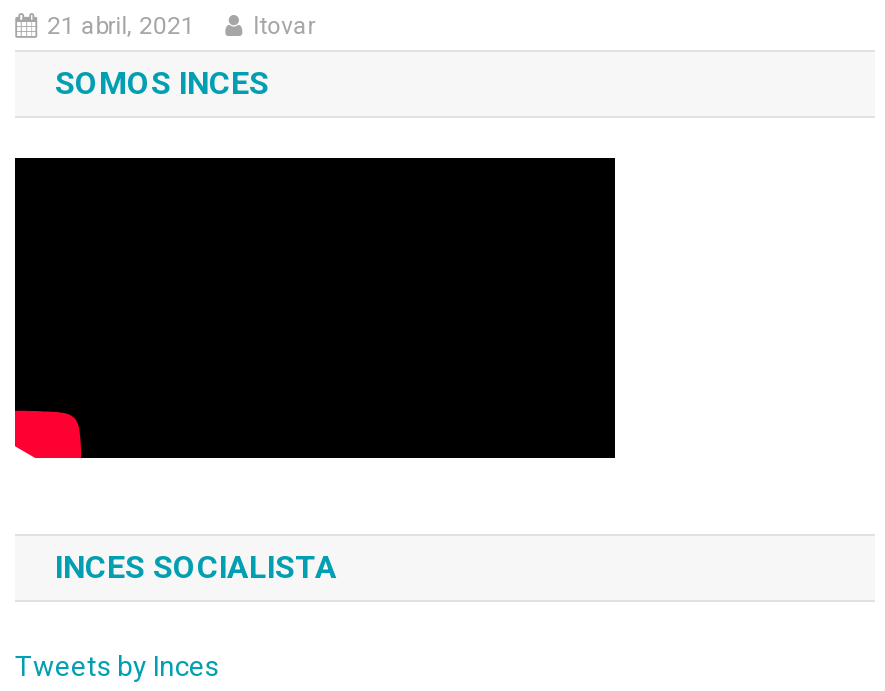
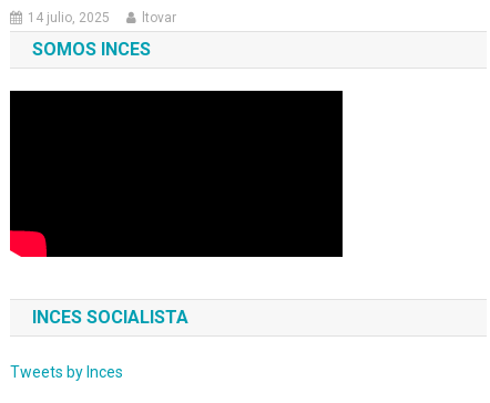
[47,12,195,40] 21 abril, 2021 -> [28,10,110,25] 14 julio, 2025

